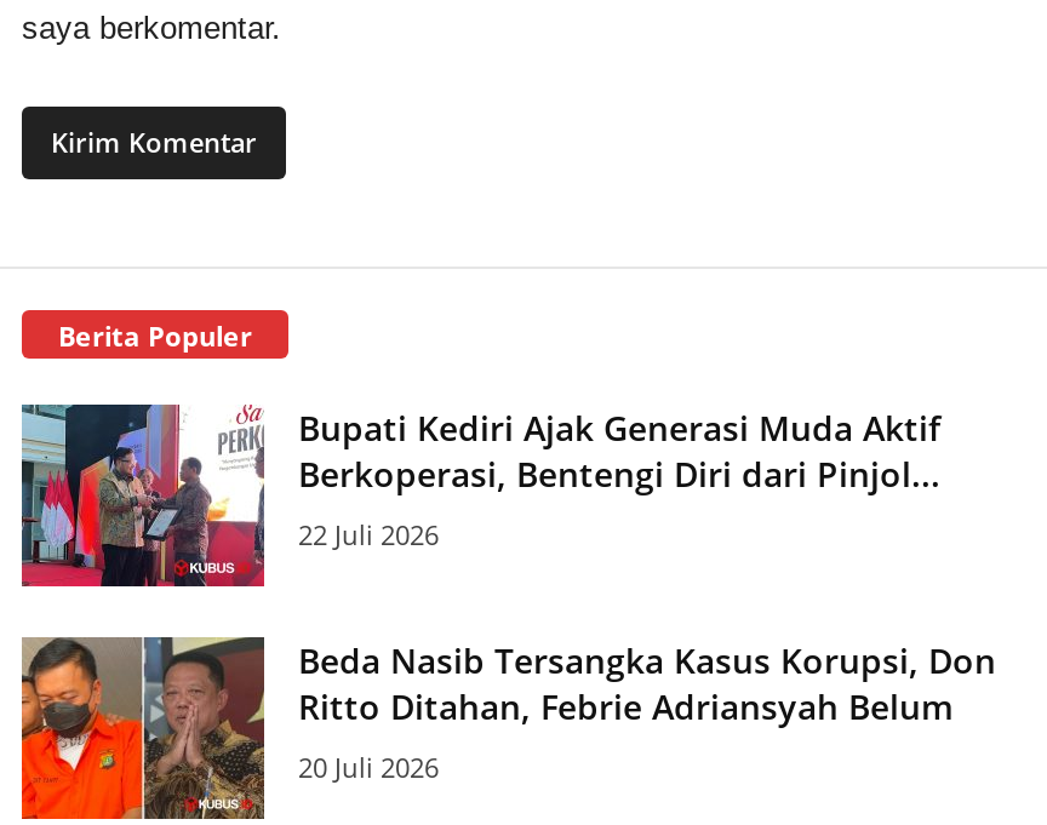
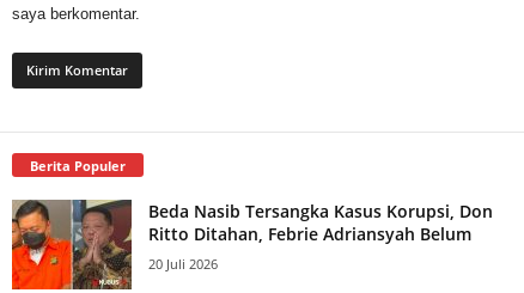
[19,402,940,589] [image] | Bupati Kediri Ajak Generasi Muda Aktif | Berkoperasi, Bentengi Diri dari Pinjol... | 22 Juli 2026 -> none

